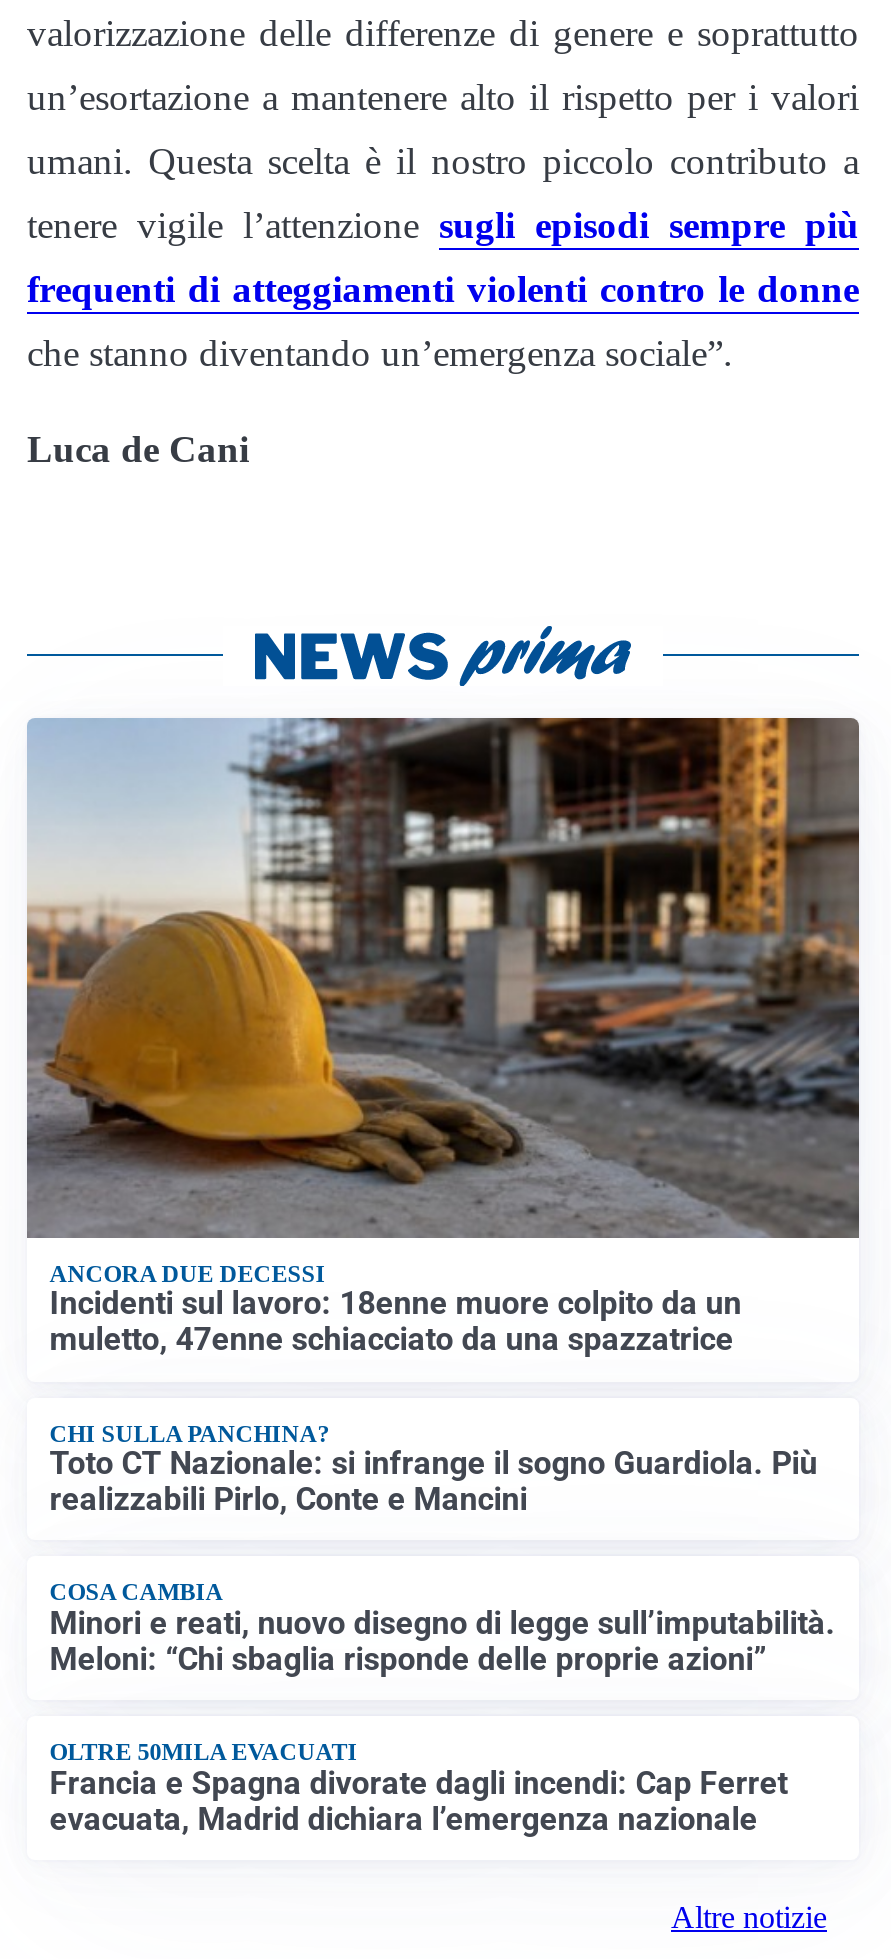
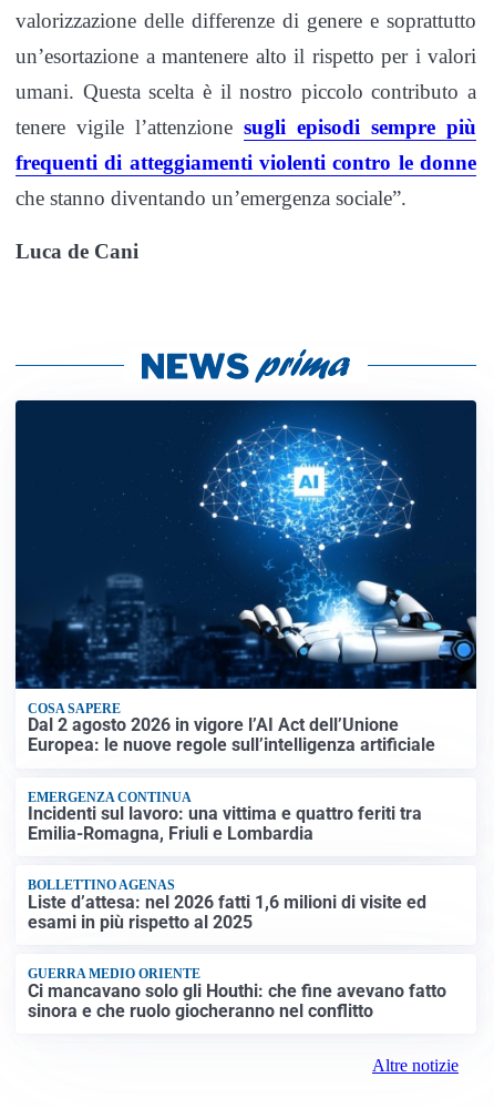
[25,716,861,1359] [image] | ANCORA DUE DECESSI | Incidenti sul lavoro: 18enne muore colpito da un | muletto, 47enne schiacciato da una spazzatrice -> [14,399,477,756] [image] | COSA SAPERE | Dal 2 agosto 2026 in vigore l’AI Act dell’Unione | Europea: le nuove regole sull’intelligenza artificiale
[49,1419,817,1518] CHI SULLA PANCHINA? | Toto CT Nazionale: si infrange il sogno Guardiola. Più | realizzabili Pirlo, Conte e Mancini -> [28,789,422,844] EMERGENZA CONTINUA | Incidenti sul lavoro: una vittima e quattro feriti tra | Emilia-Romagna, Friuli e Lombardia
[49,1579,835,1678] COSA CAMBIA | Minori e reati, nuovo disegno di legge sull’imputabilità. | Meloni: “Chi sbaglia risponde delle proprie azioni” -> [28,878,427,933] BOLLETTINO AGENAS | Liste d’attesa: nel 2026 fatti 1,6 milioni di visite ed | esami in più rispetto al 2025
[49,1738,787,1837] OLTRE 50MILA EVACUATI | Francia e Spagna divorate dagli incendi: Cap Ferret | evacuata, Madrid dichiara l’emergenza nazionale -> [28,966,447,1021] GUERRA MEDIO ORIENTE | Ci mancavano solo gli Houthi: che fine avevano fatto | sinora e che ruolo giocheranno nel conflitto

